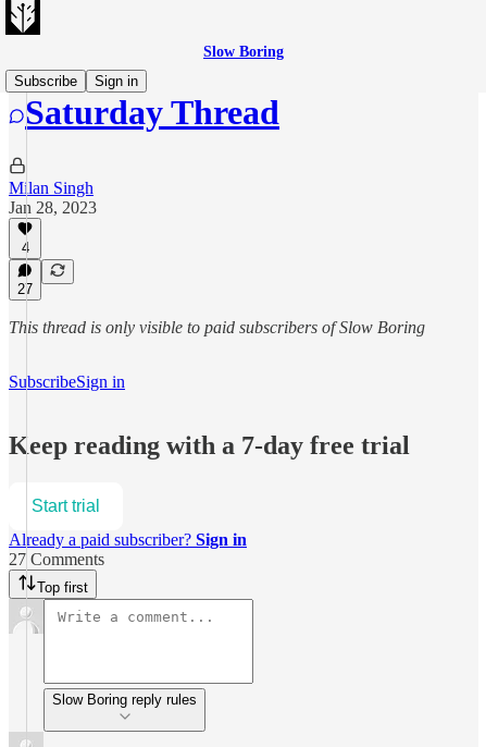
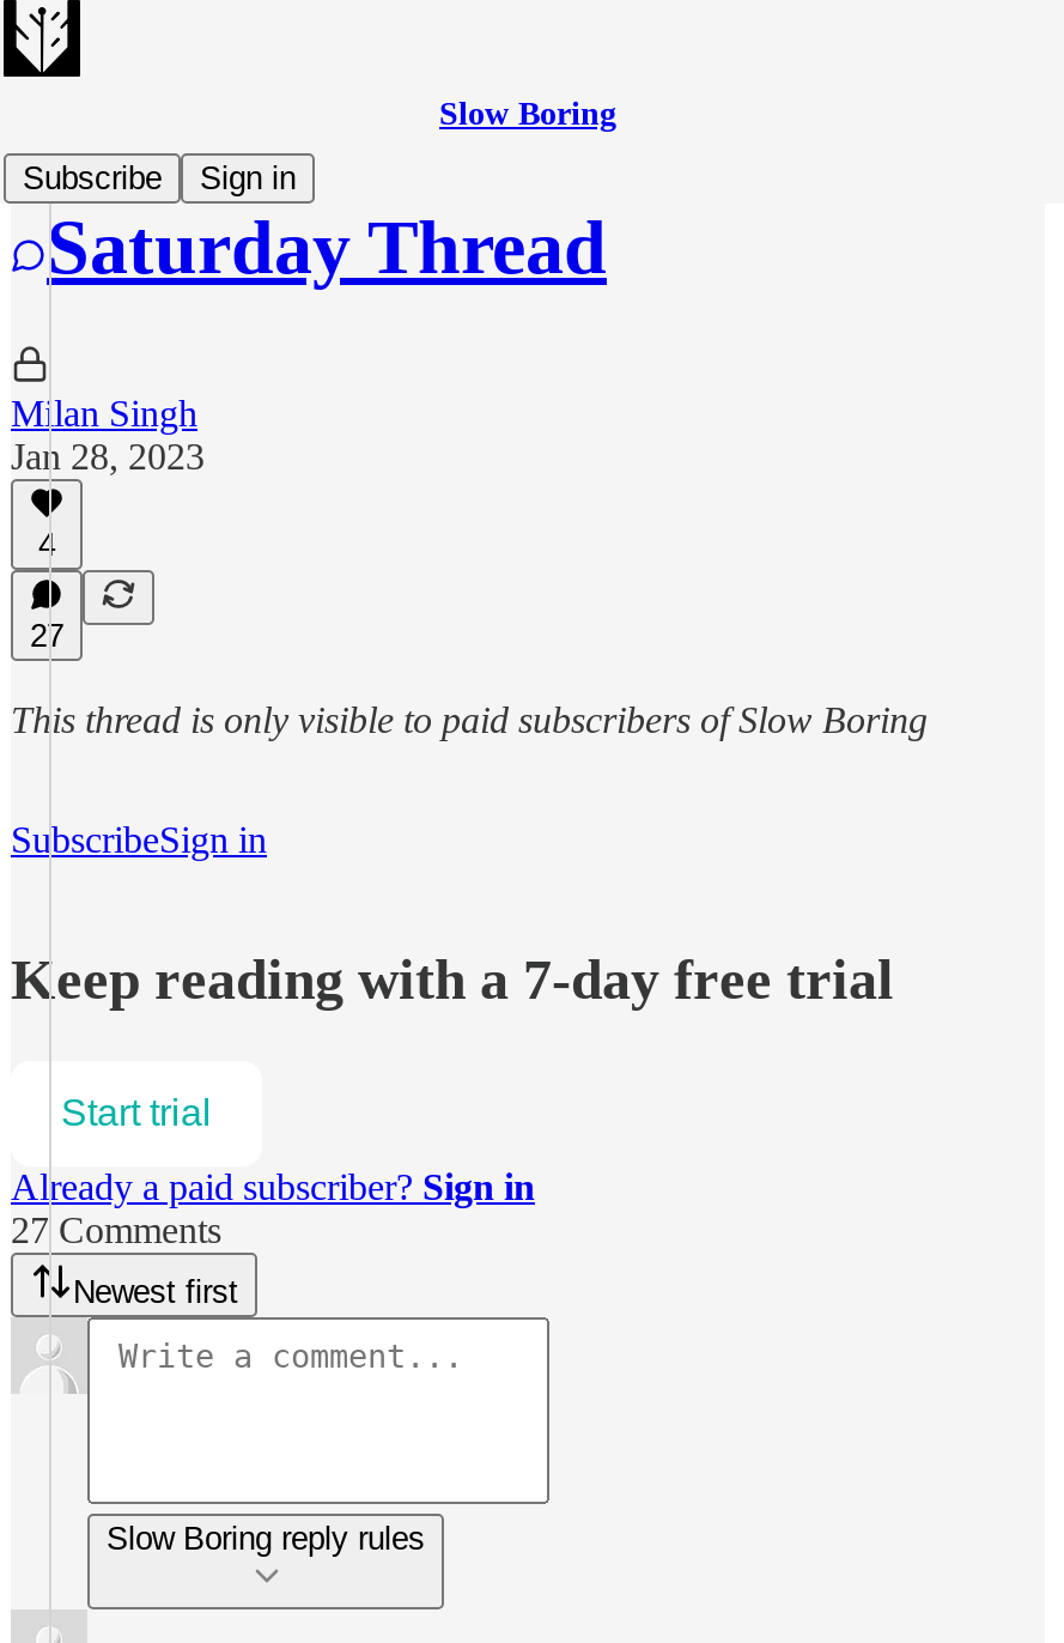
[37,579,88,595] Top first -> [73,1274,238,1310] Newest first

